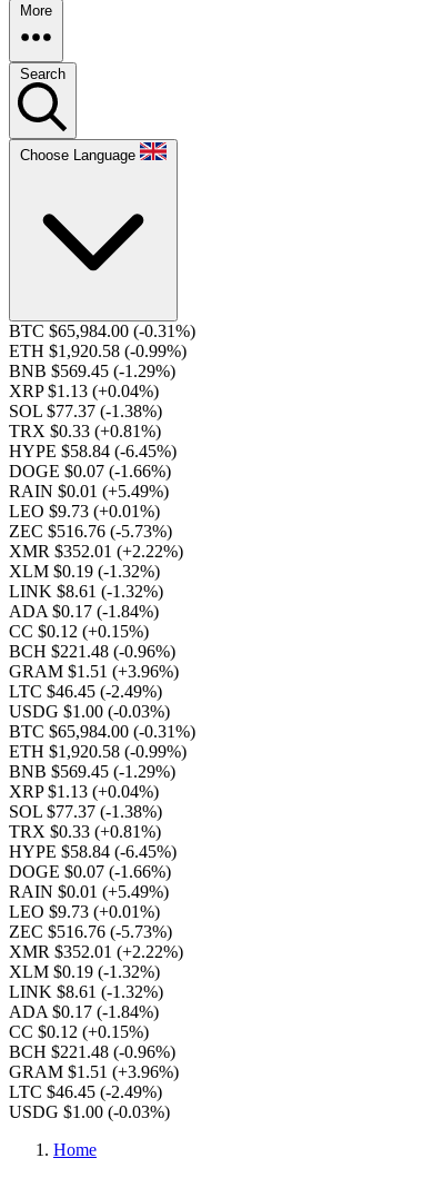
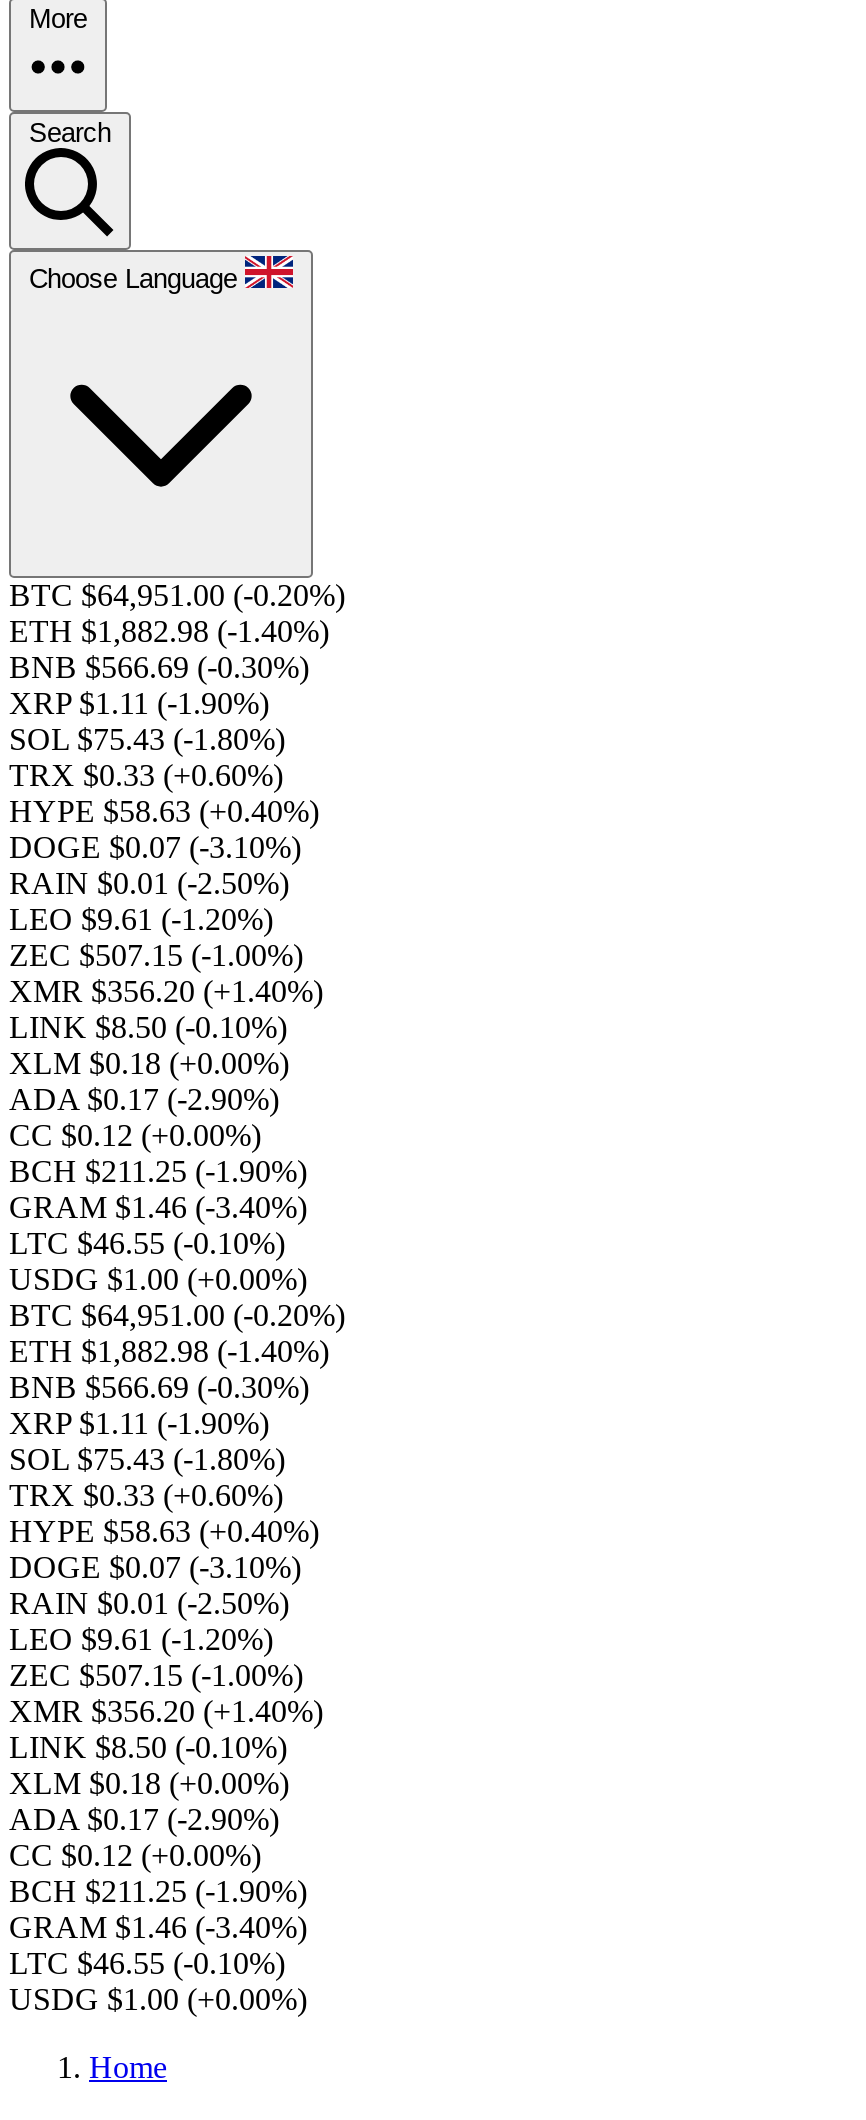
[9,321,195,1121] BTC $65,984.00(-0.31%) | ETH $1,920.58 (-0.99%) | BNB $569.45 (-1.29%) | XRP $1.13 (+0.04%) | SOL $77.37 (-1.38%) | TRX $0.33 (+0.81%) | HYPE $58.84 (-6.45%) | DOGE $0.07 (-1.66%) | RAIN $0.01 (+5.49%) | LEO $9.73 (+0.01%) | ZEC $516.76 (-5.73%) | XMR $352.01(+2.22%) | XLM $0.19 (-1.32%) | LINK $8.61 (-1.32%) | ADA $0.17 (-1.84%) | CC $0.12 (+0.15%) | BCH $221.48 (-0.96%) | GRAM $1.51 (+3.96%) | LTC $46.45 (-2.49%) | USDG $1.00(-0.03%) | BTC $65,984.00 (-0.31%) | ETH $1,920.58 (-0.99%) | BNB $569.45 (-1.29%) | XRP $1.13 (+0.04%) | SOL $77.37 (-1.38%) | TRX $0.33 (+0.81%) | HYPE $58.84 (-6.45%) | DOGE $0.07 (-1.66%) | RAIN $0.01 (+5.49%) | LEO $9.73 (+0.01%) | ZEC $516.76 (-5.73%) | XMR $352.01(+2.22%) | XLM $0.19 (-1.32%) | LINK $8.61 (-1.32%) | ADA $0.17 (-1.84%) | CC $0.12 (+0.15%) | BCH $221.48 (-0.96%) | GRAM $1.51 (+3.96%) | LTC $46.45 (-2.49%) | USDG $1.00(-0.03%) -> [9,578,345,2016] BTC $64,951.00(-0.20%) | ETH $1,882.98 (-1.40%) | BNB $566.69 (-0.30%) | XRP $1.11 (-1.90%) | SOL $75.43 (-1.80%) | TRX $0.33 (+0.60%) | HYPE $58.63 (+0.40%) | DOGE $0.07 (-3.10%) | RAIN $0.01 (-2.50%) | LEO $9.61 (-1.20%) | ZEC $507.15 (-1.00%) | XMR $356.20(+1.40%) | LINK $8.50 (-0.10%) | XLM $0.18 (+0.00%) | ADA $0.17 (-2.90%) | CC $0.12 (+0.00%) | BCH $211.25 (-1.90%) | GRAM $1.46 (-3.40%) | LTC $46.55 (-0.10%) | USDG $1.00(+0.00%) | BTC $64,951.00 (-0.20%) | ETH $1,882.98 (-1.40%) | BNB $566.69 (-0.30%) | XRP $1.11 (-1.90%) | SOL $75.43 (-1.80%) | TRX $0.33 (+0.60%) | HYPE $58.63 (+0.40%) | DOGE $0.07 (-3.10%) | RAIN $0.01 (-2.50%) | LEO $9.61 (-1.20%) | ZEC $507.15 (-1.00%) | XMR $356.20(+1.40%) | LINK $8.50 (-0.10%) | XLM $0.18 (+0.00%) | ADA $0.17 (-2.90%) | CC $0.12 (+0.00%) | BCH $211.25 (-1.90%) | GRAM $1.46 (-3.40%) | LTC $46.55 (-0.10%) | USDG $1.00(+0.00%)

